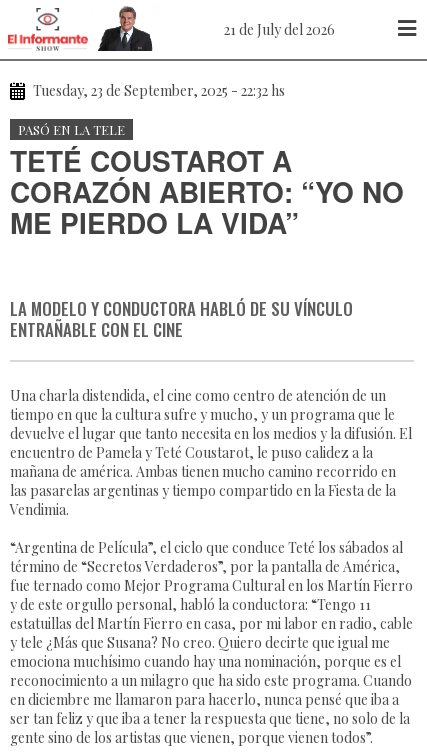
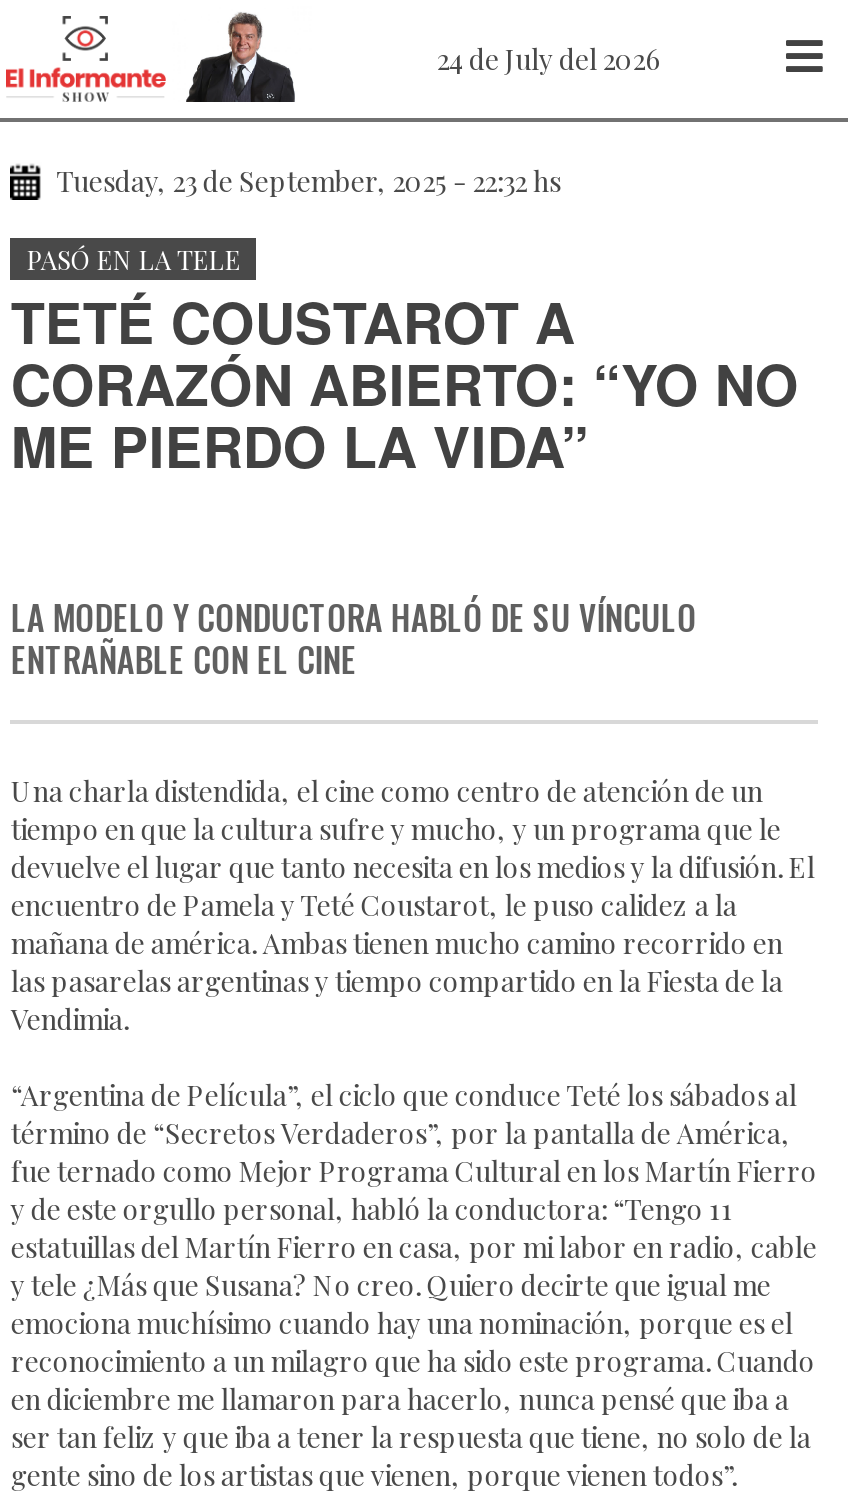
[224,19,335,38] 21 de July del 2026 -> [437,39,661,77] 24 de July del 2026

